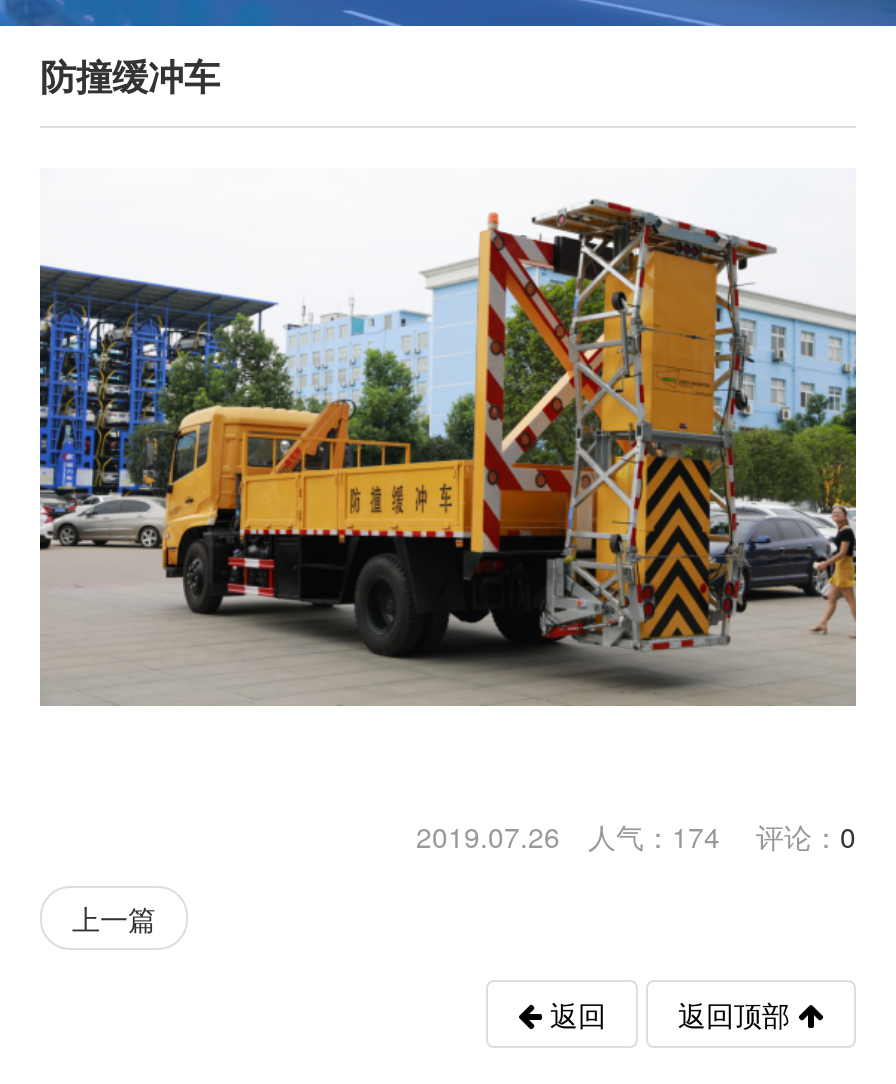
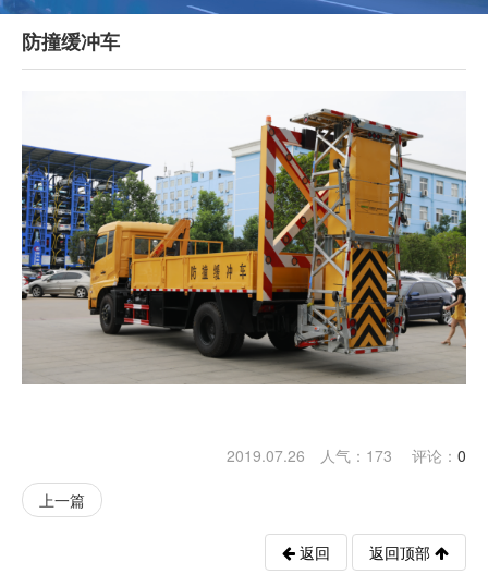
[416,816,856,856] 2019.07.26 人气：174评论：0 -> [227,444,466,466] 2019.07.26 人气：173评论：0

